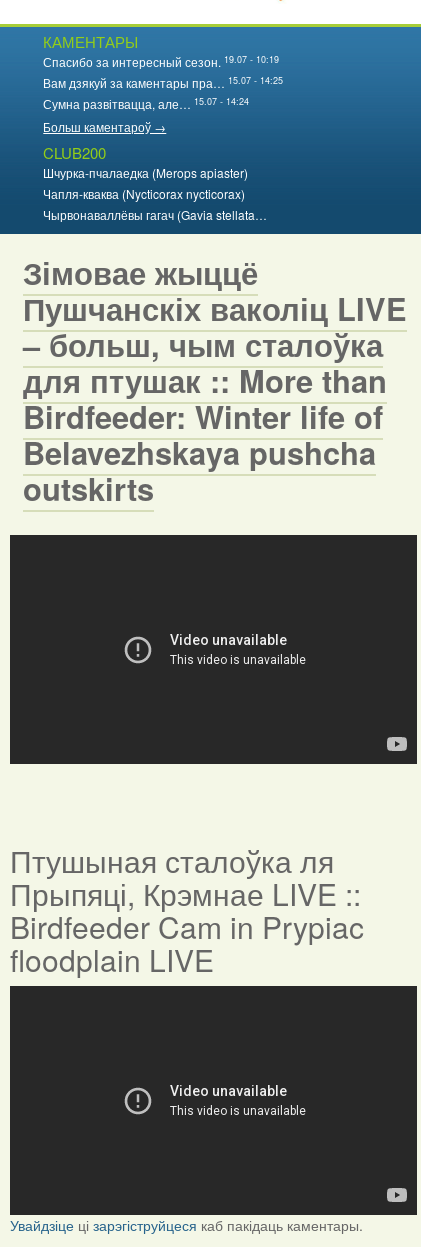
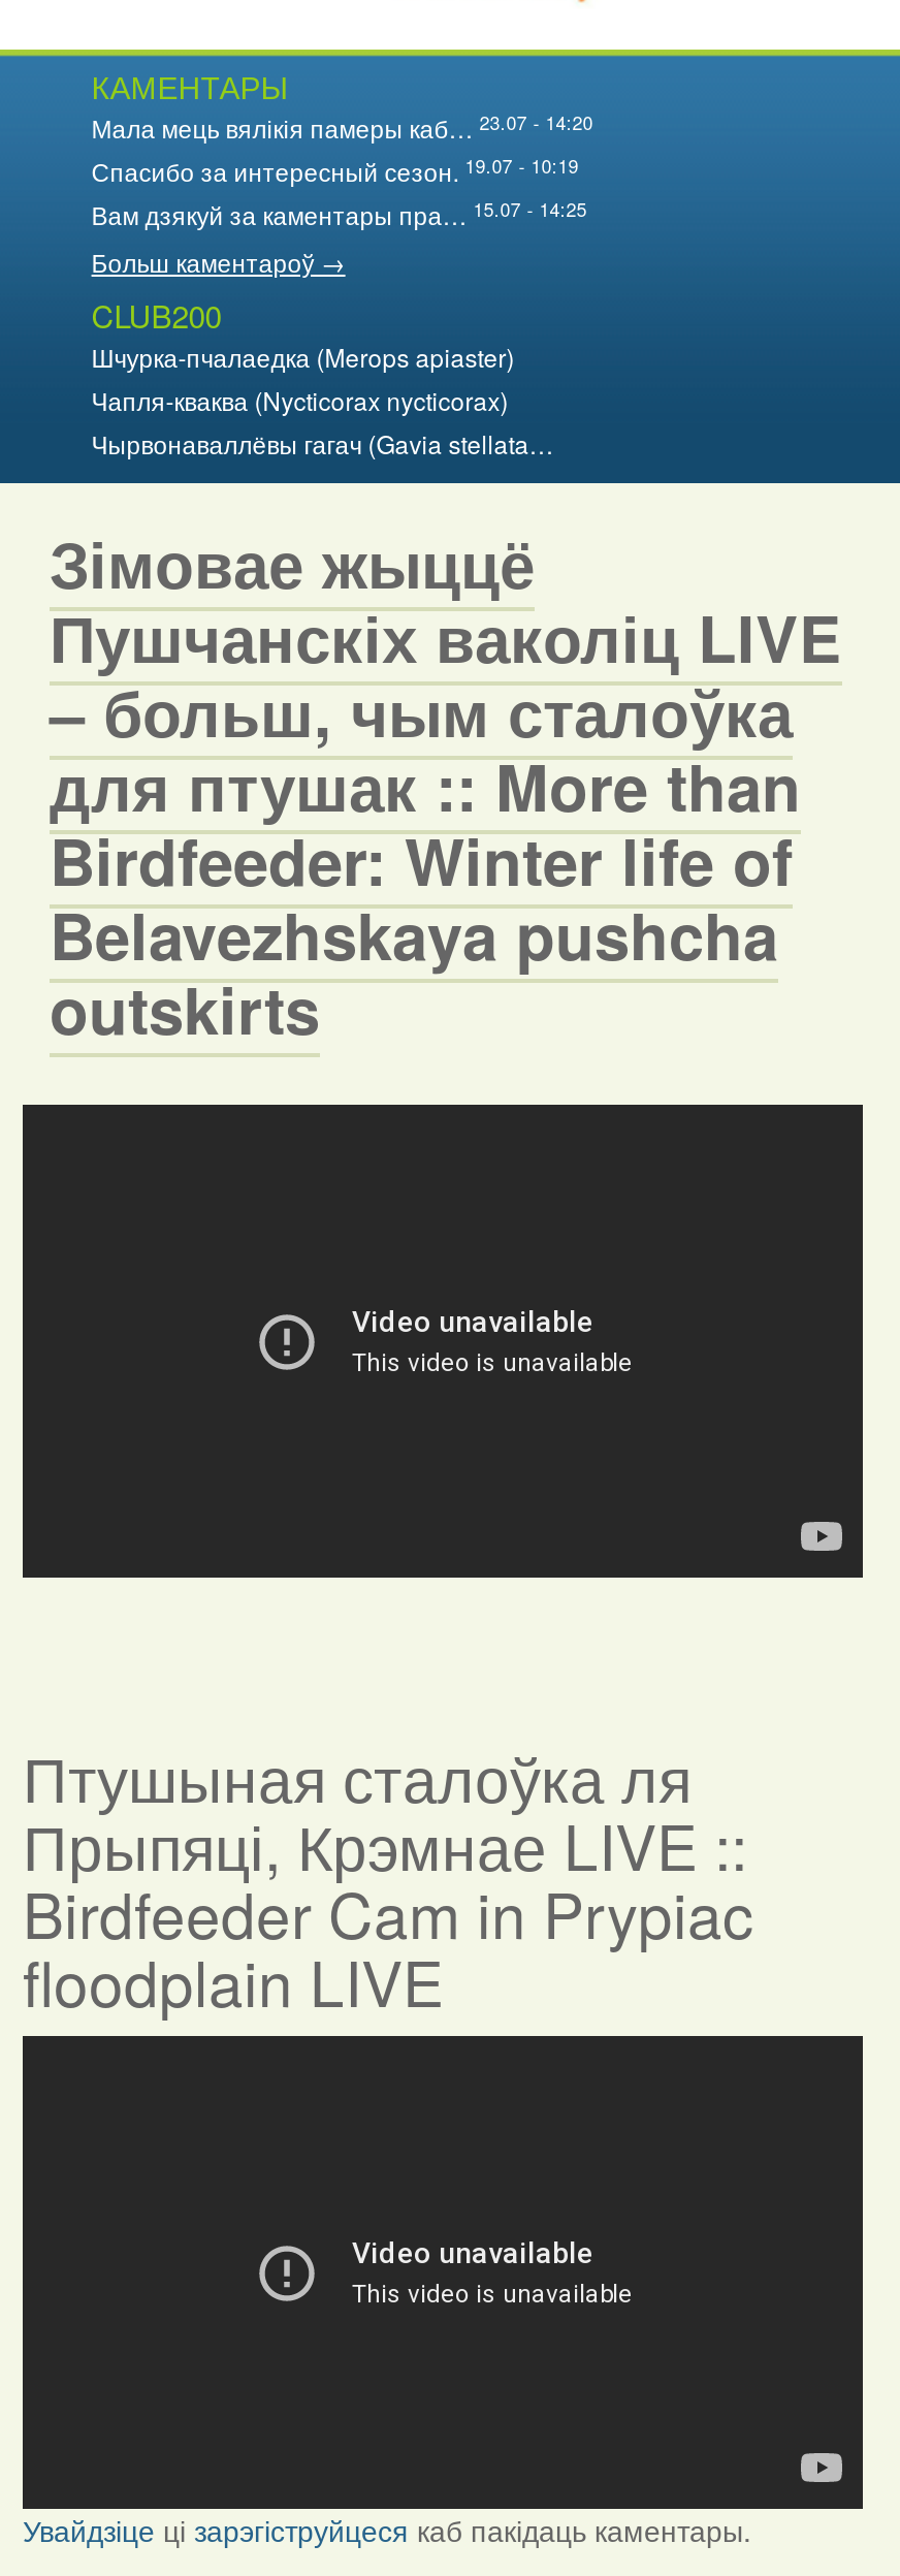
none -> [91,108,593,145] Мала мець вялікія памеры каб… 23.07 - 14:20
moved [43,52,283,91] -> [91,152,587,231]: Спасибо за интересный сезон. 19.07 - 10:19 | Вам дзякуй за каментары пра… 15.07 - 14:25
[43,94,249,112] Сумна развітвацца, але… 15.07 - 14:24 -> none

